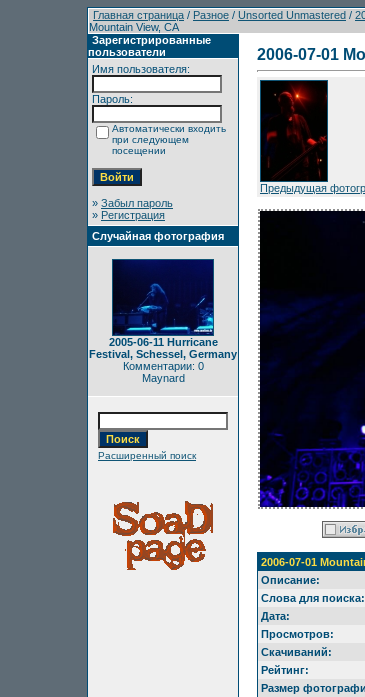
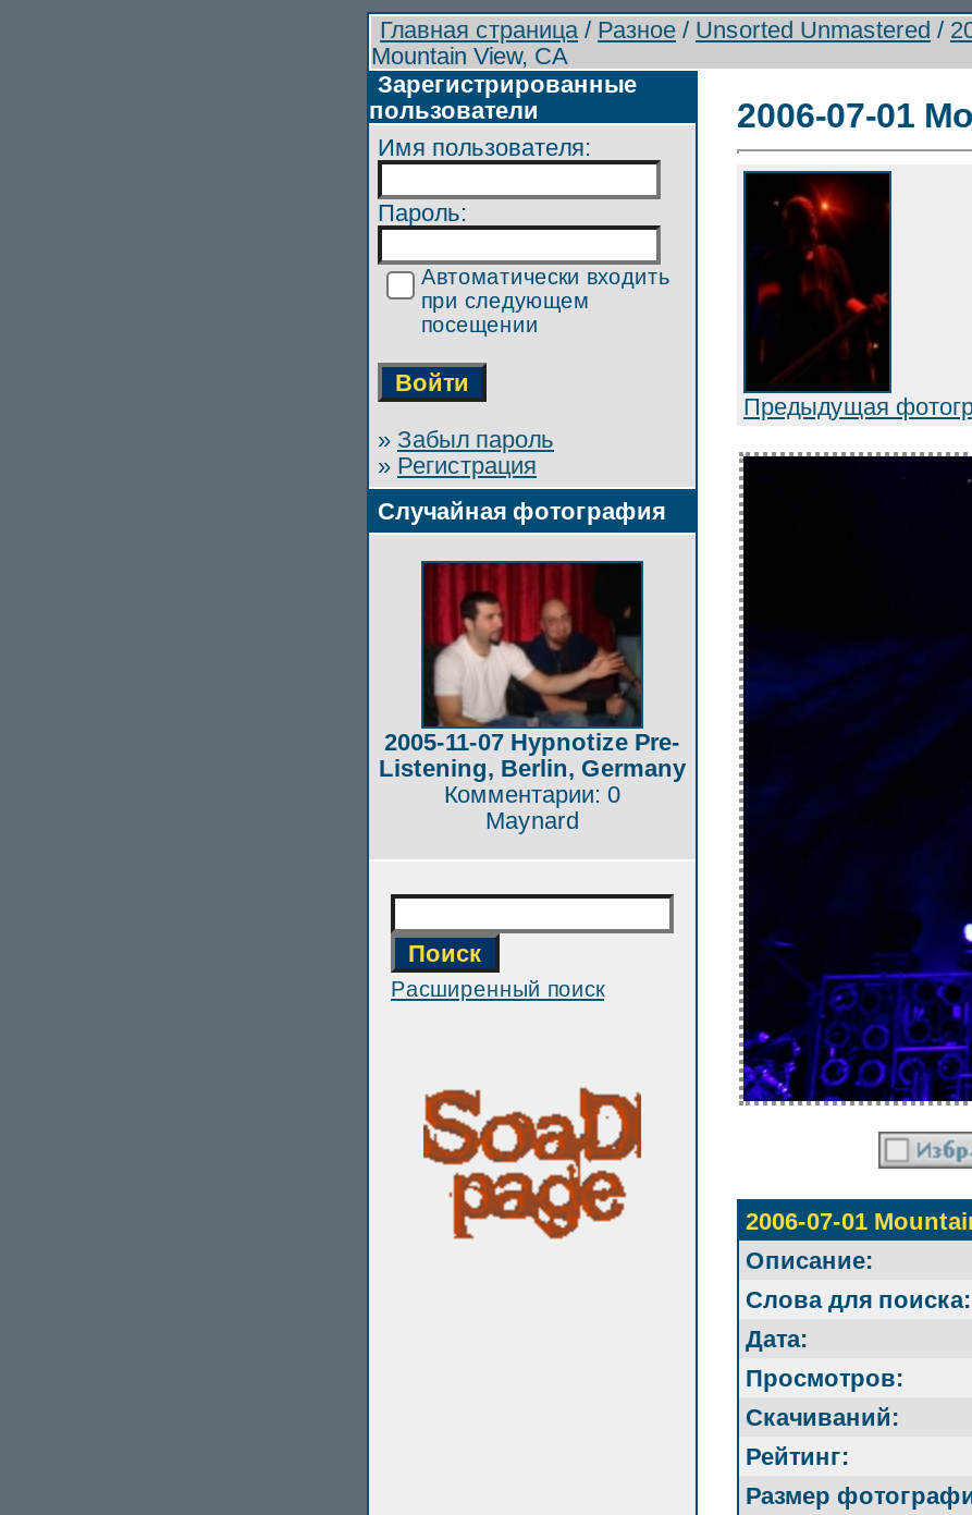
[89,259,237,360] [image] | 2005-06-11 Hurricane | Festival, Schessel, Germany -> [379,561,686,781] [image] | 2005-11-07 Hypnotize Pre- | Listening, Berlin, Germany

